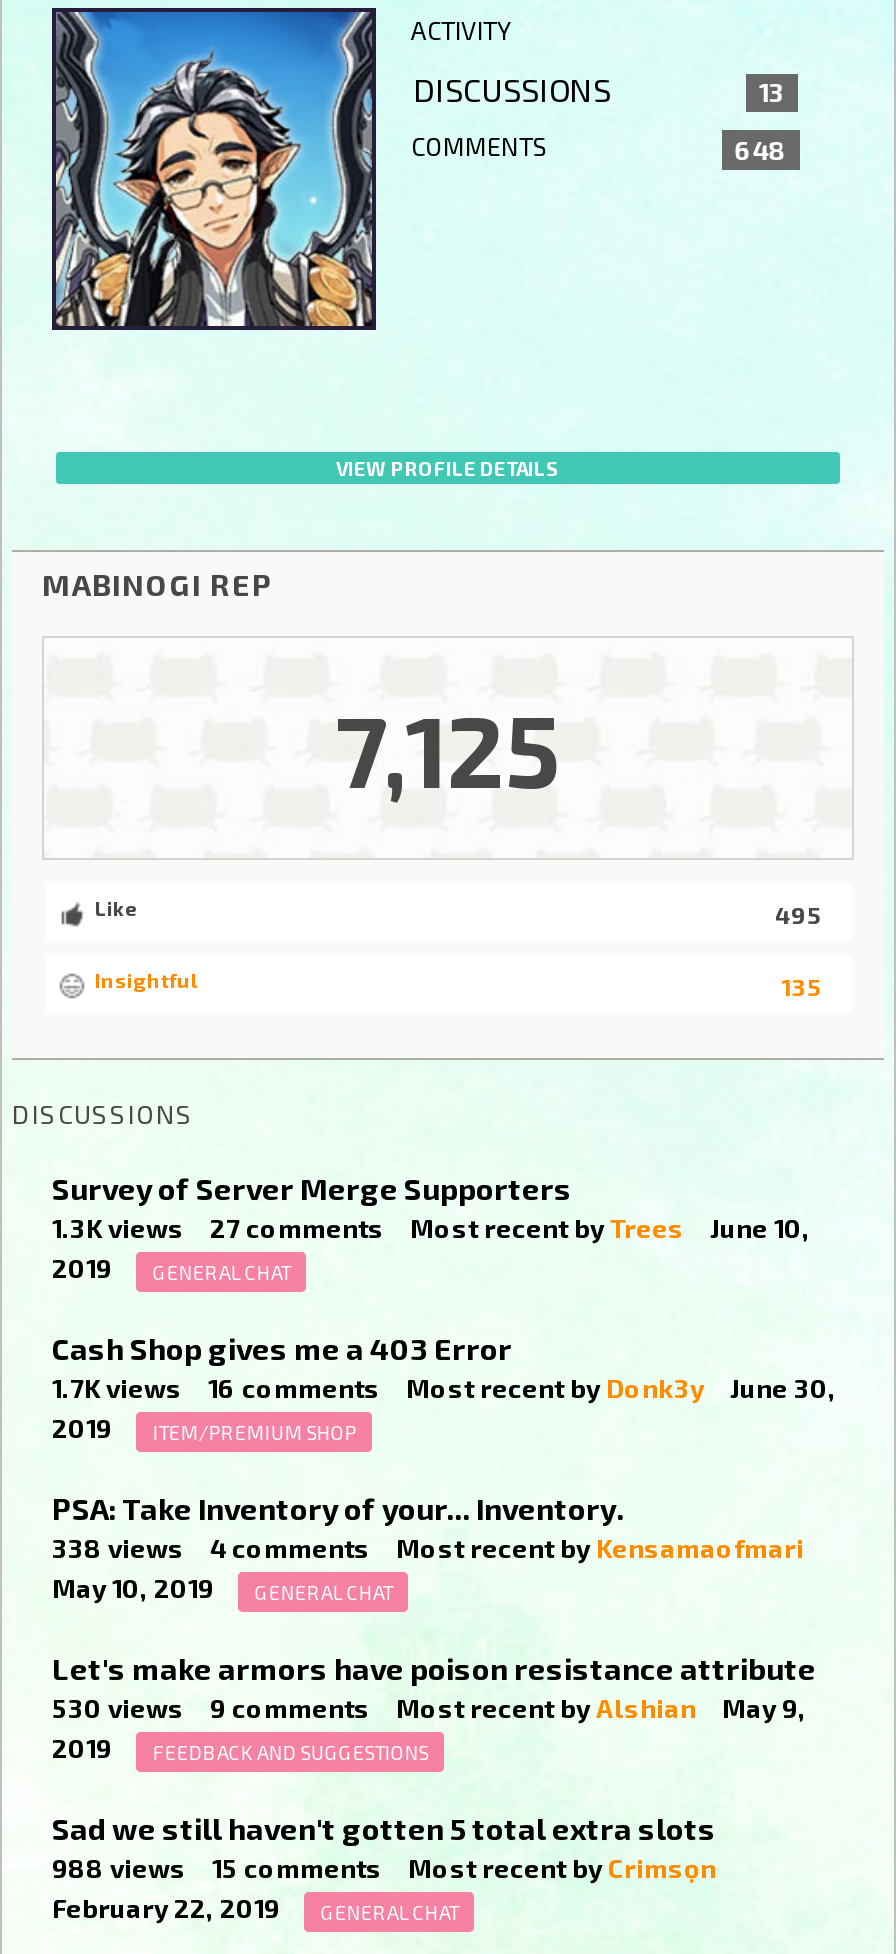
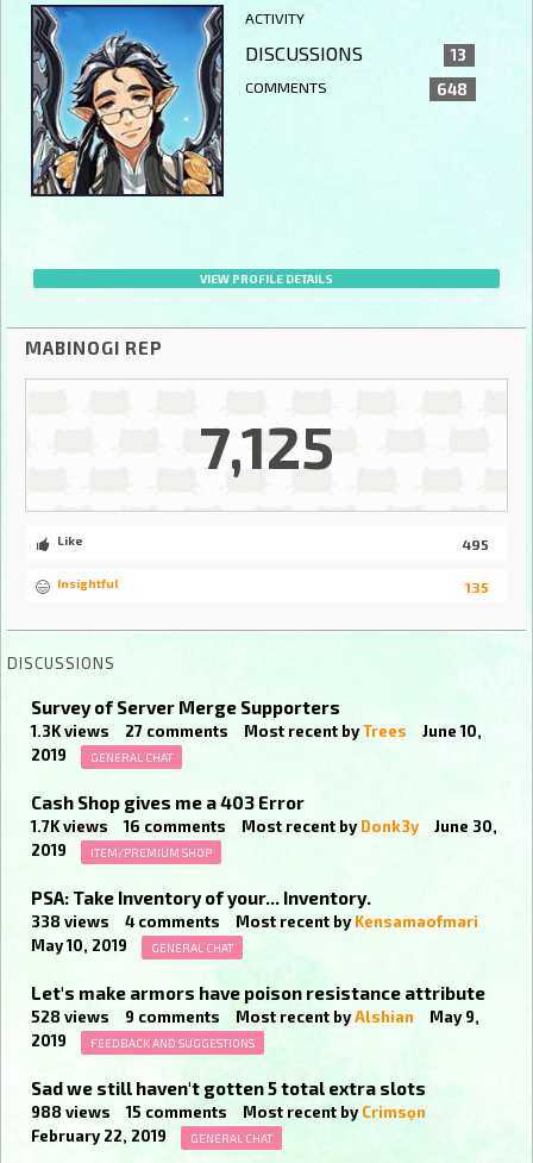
[52,1693,184,1725] 530 views -> [31,1008,109,1027] 528 views

